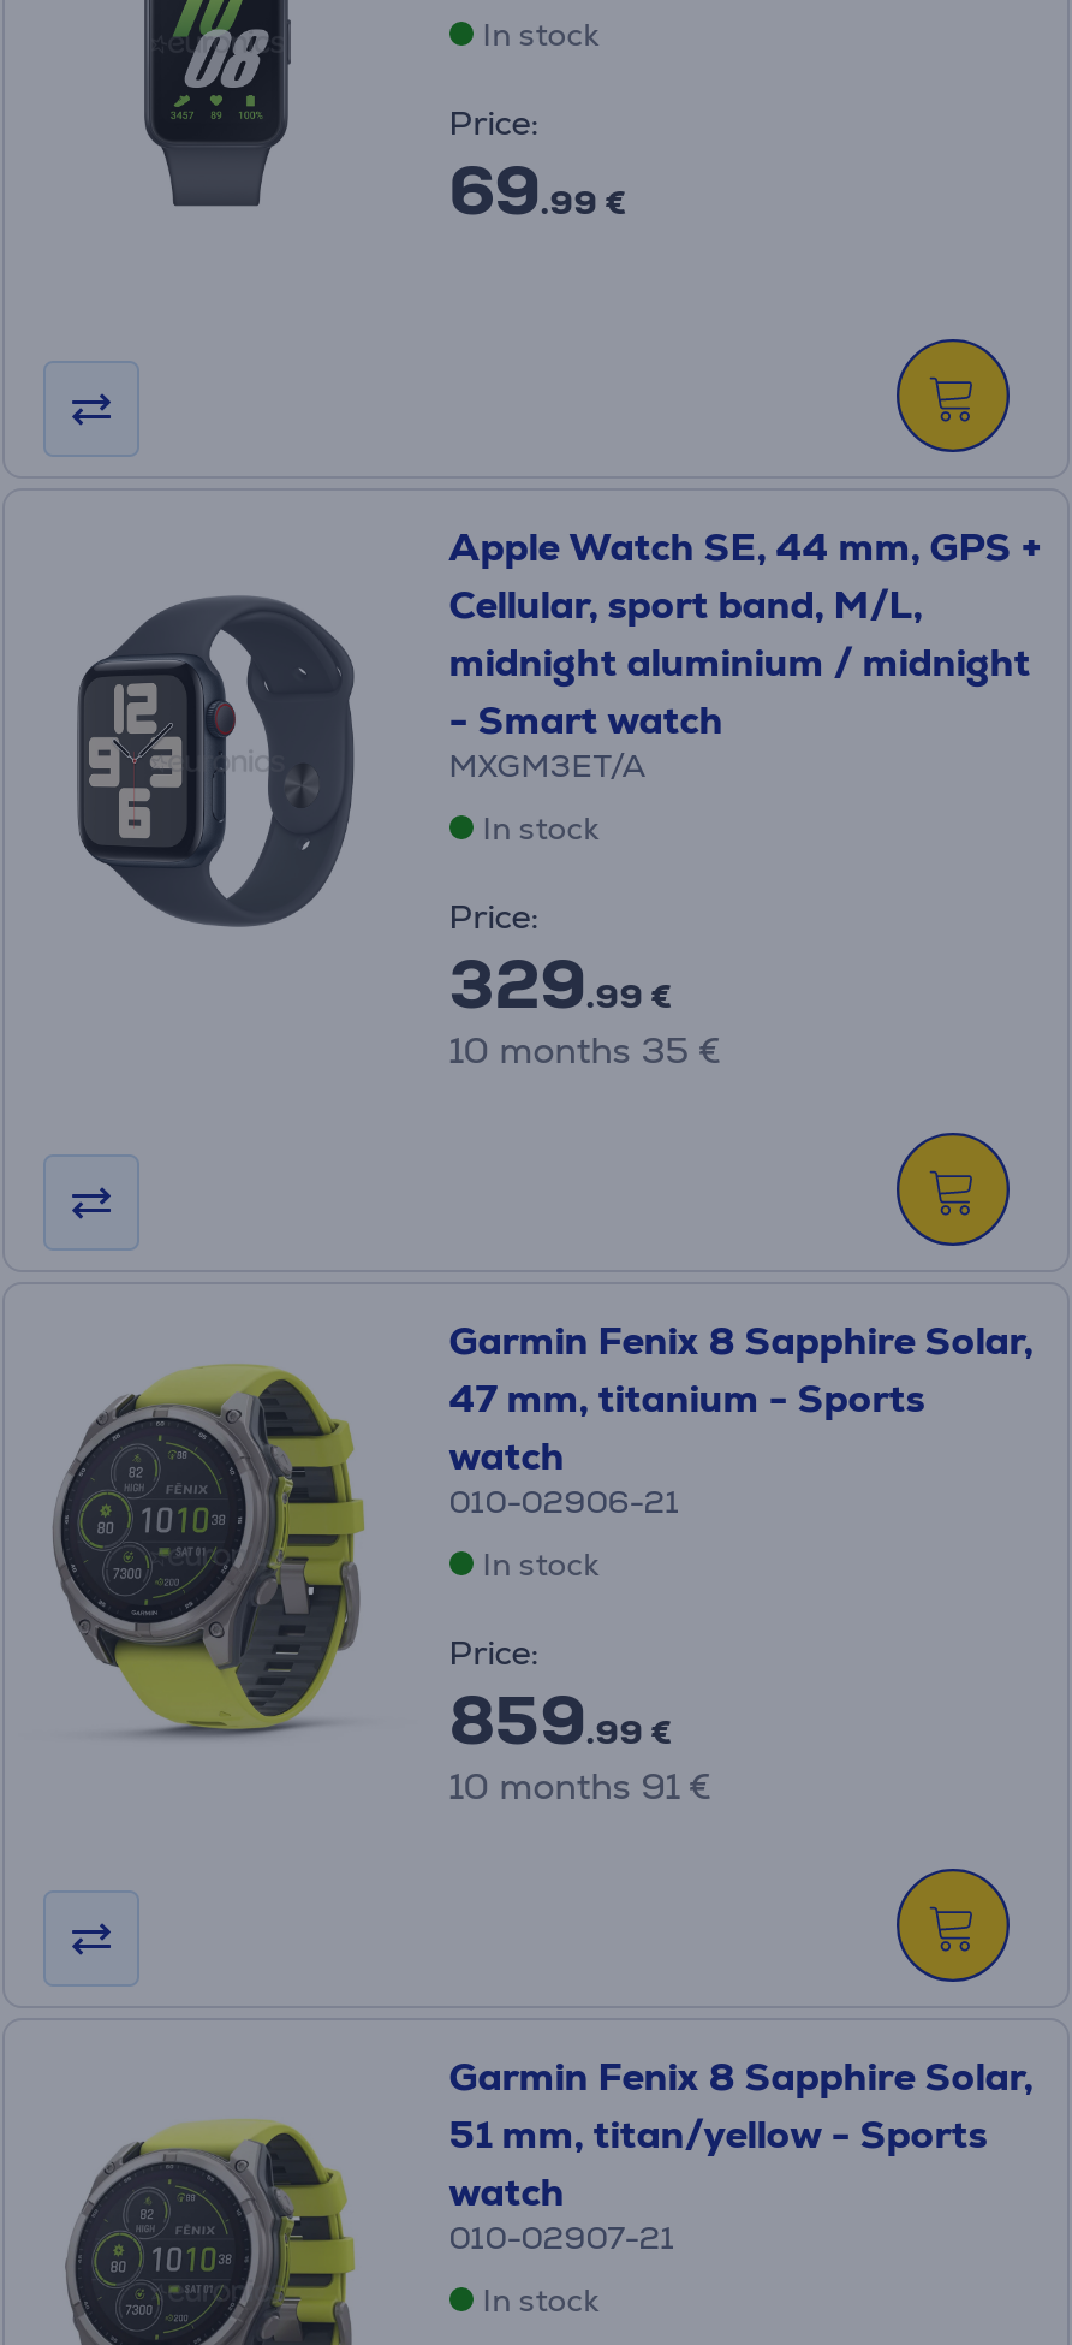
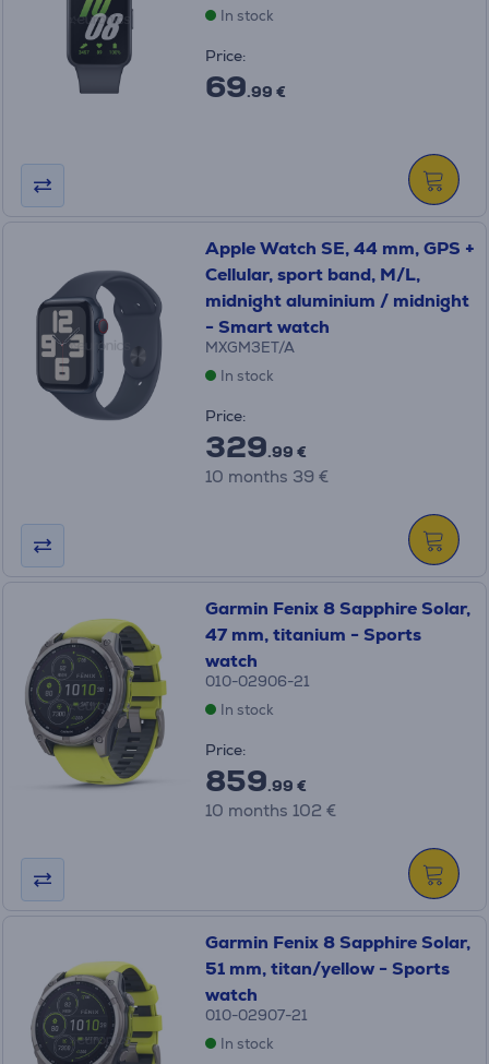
[449,1027,721,1073] 10 months 35 € -> [205,466,328,487] 10 months 39 €
[449,1763,711,1809] 10 months 91 € -> [205,800,336,821] 10 months 102 €

